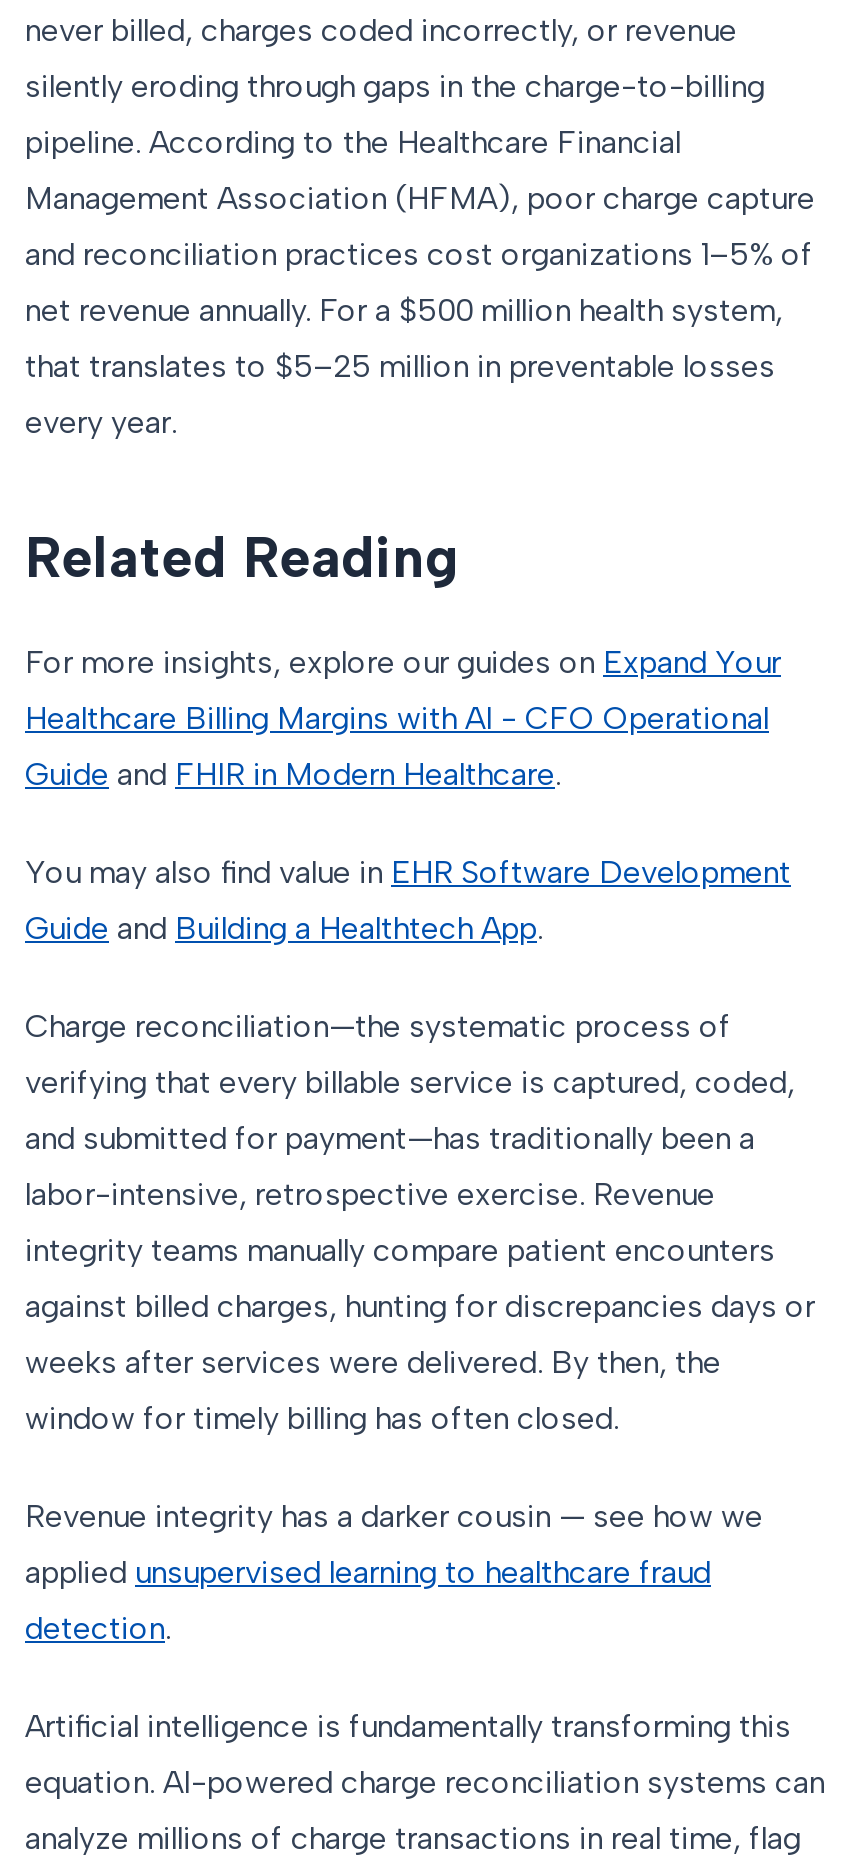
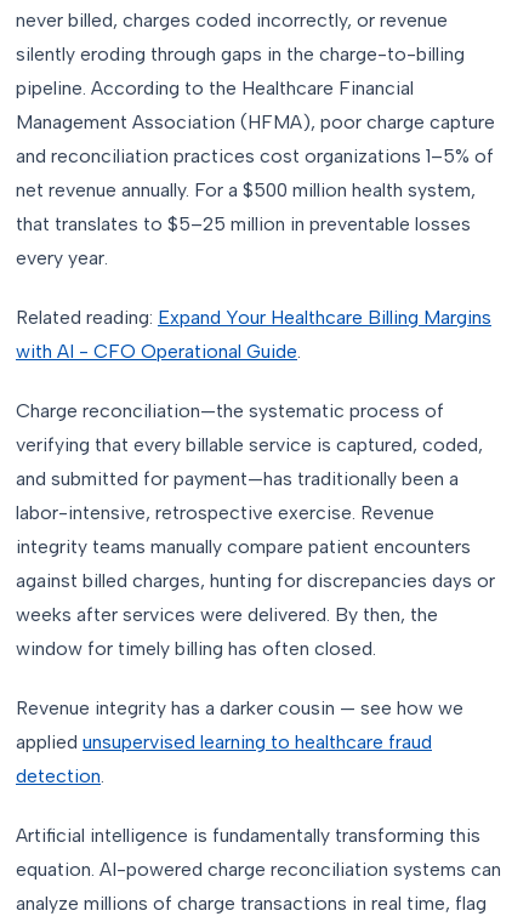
[25,522,791,946] Related Reading | For more insights, explore our guides on Expand Your | Healthcare Billing Margins with AI - CFO Operational | Guide and FHIR in Modern Healthcare. | You may also find value in EHR Software Development | Guide and Building a Healthtech App. -> [16,305,491,362] Related reading: Expand Your Healthcare Billing Margins | with AI - CFO Operational Guide.

